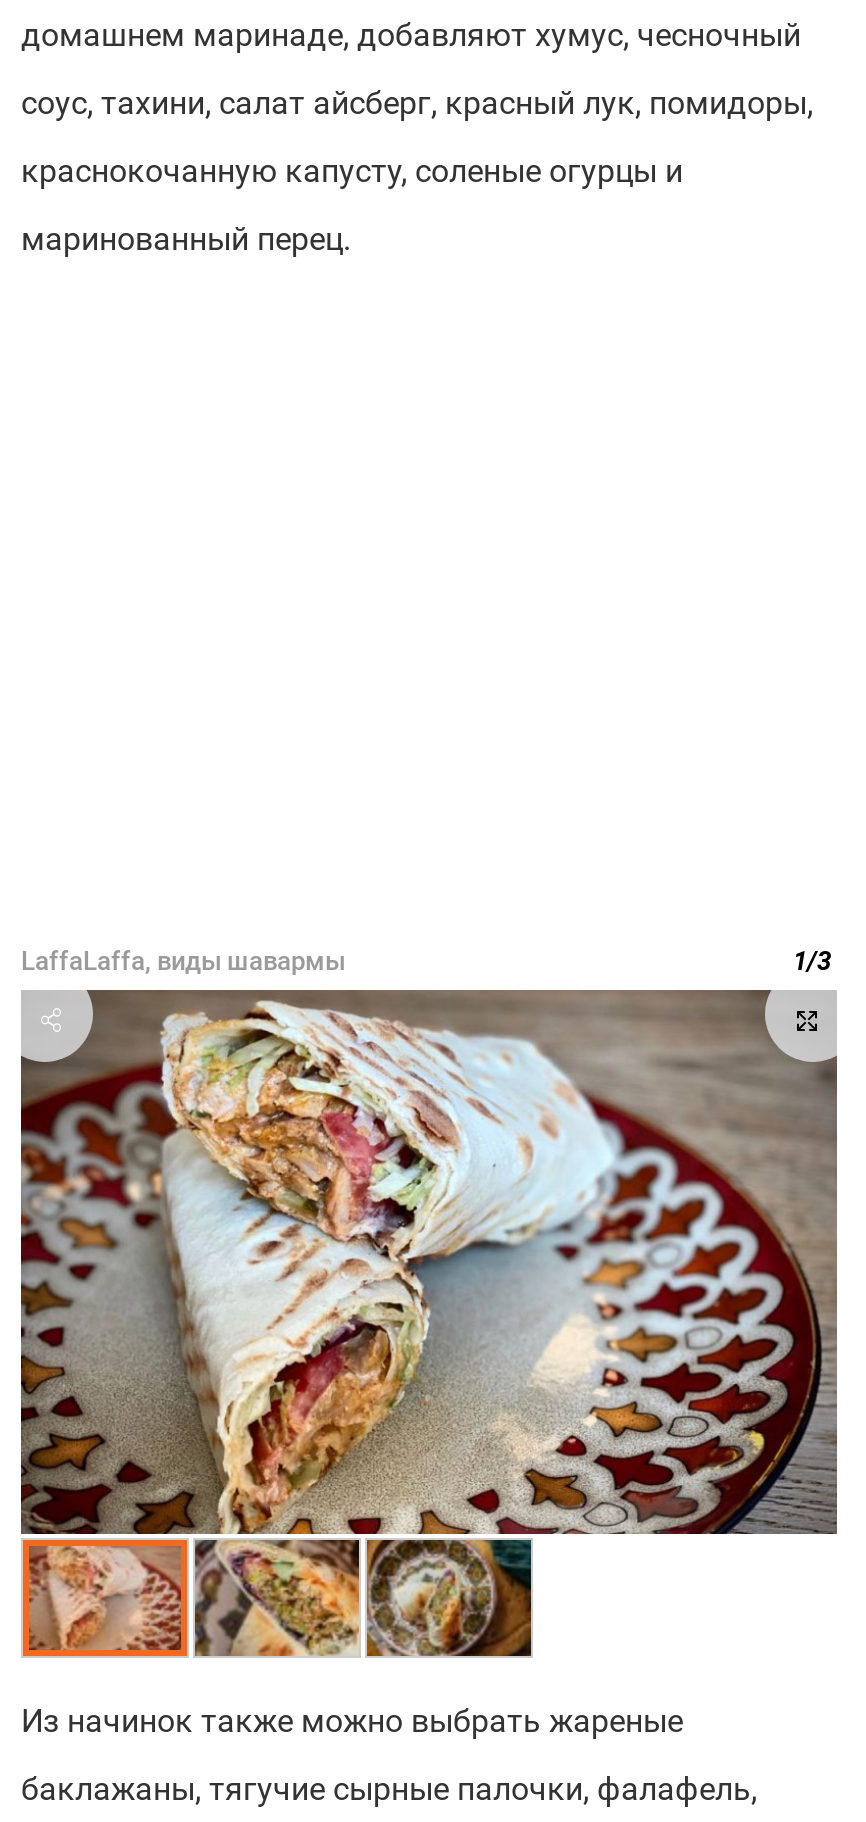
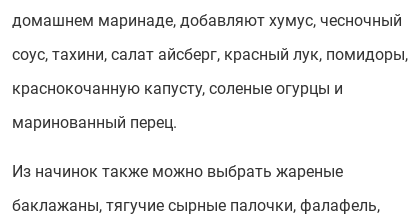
[21,946,831,976] LaffaLaffa, виды шавармы | 1/3 -> none
[19,988,839,1658] [image] -> none

